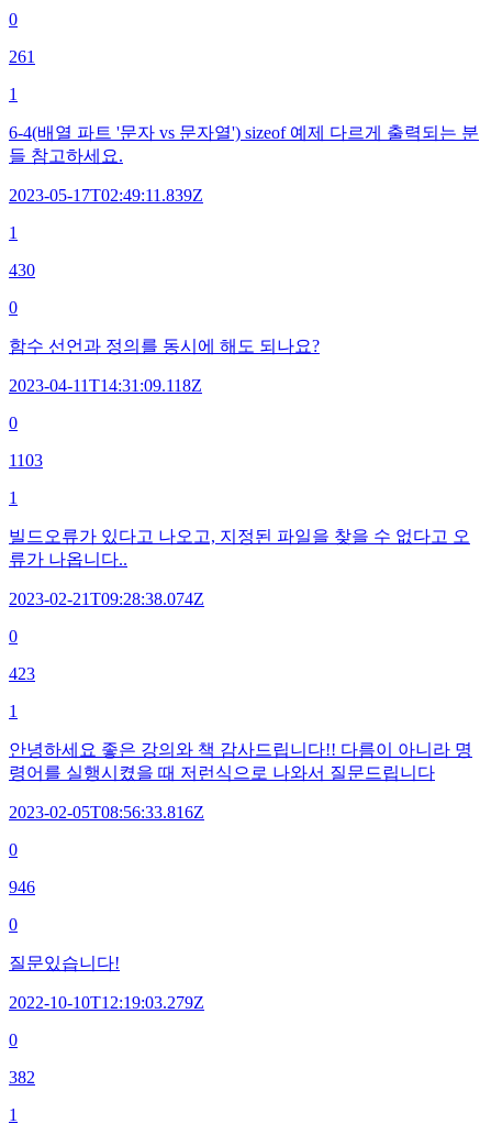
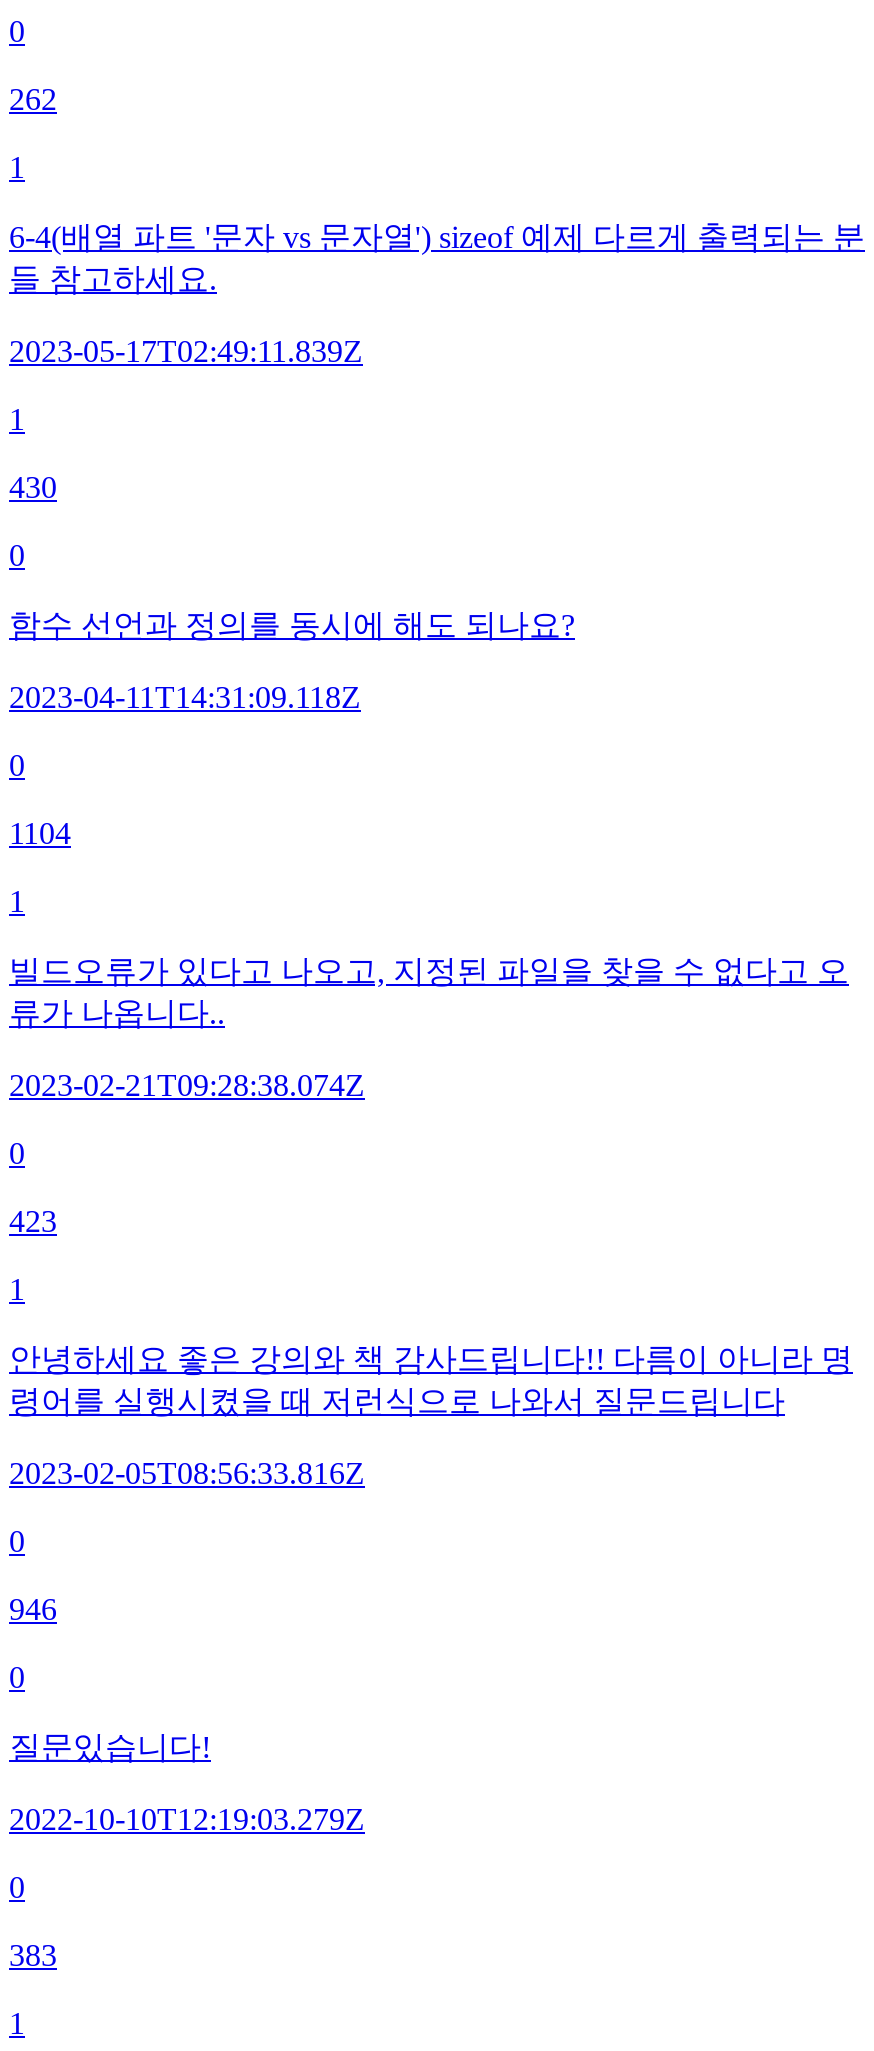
[9,47,35,66] 261 -> [9,82,57,116] 262
[9,451,43,470] 1103 -> [9,816,71,850] 1104
[9,1068,35,1086] 382 -> [9,1938,57,1972] 383

